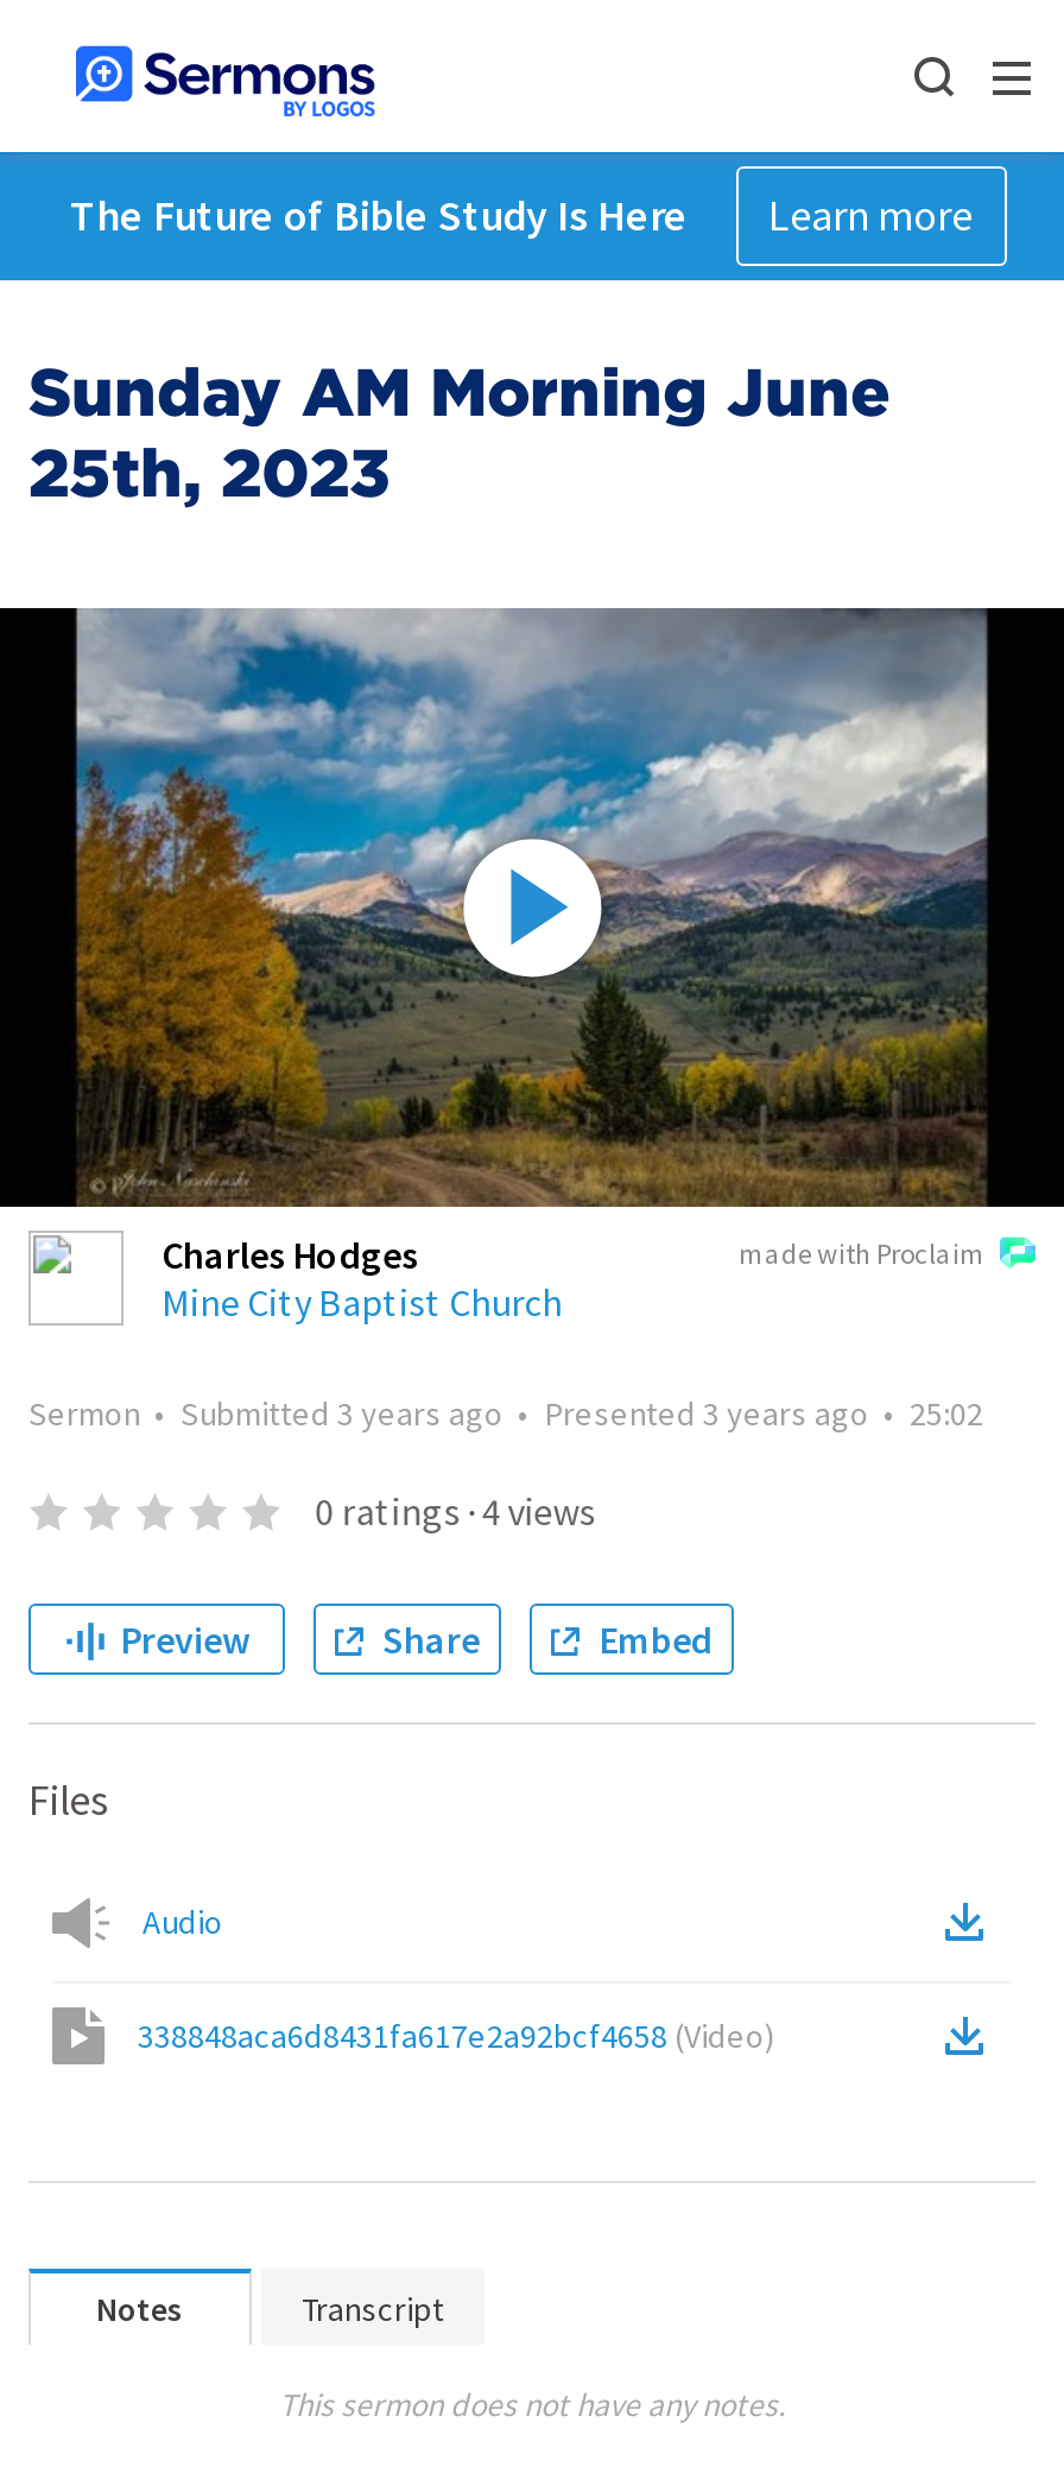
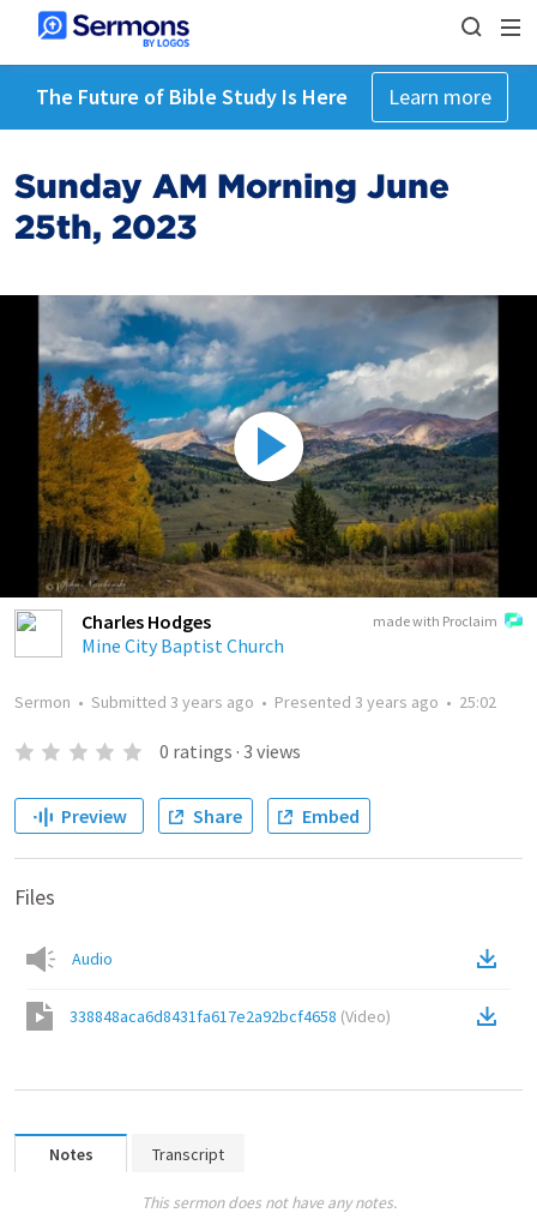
[315,1487,595,1535] 0 ratings · 4 views -> [159,739,301,763] 0 ratings · 3 views

